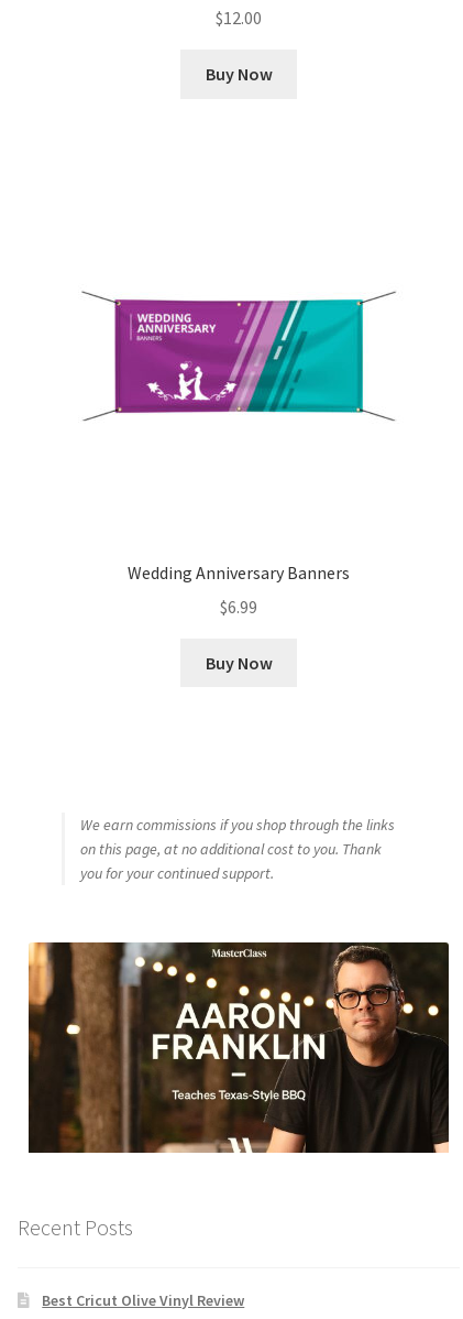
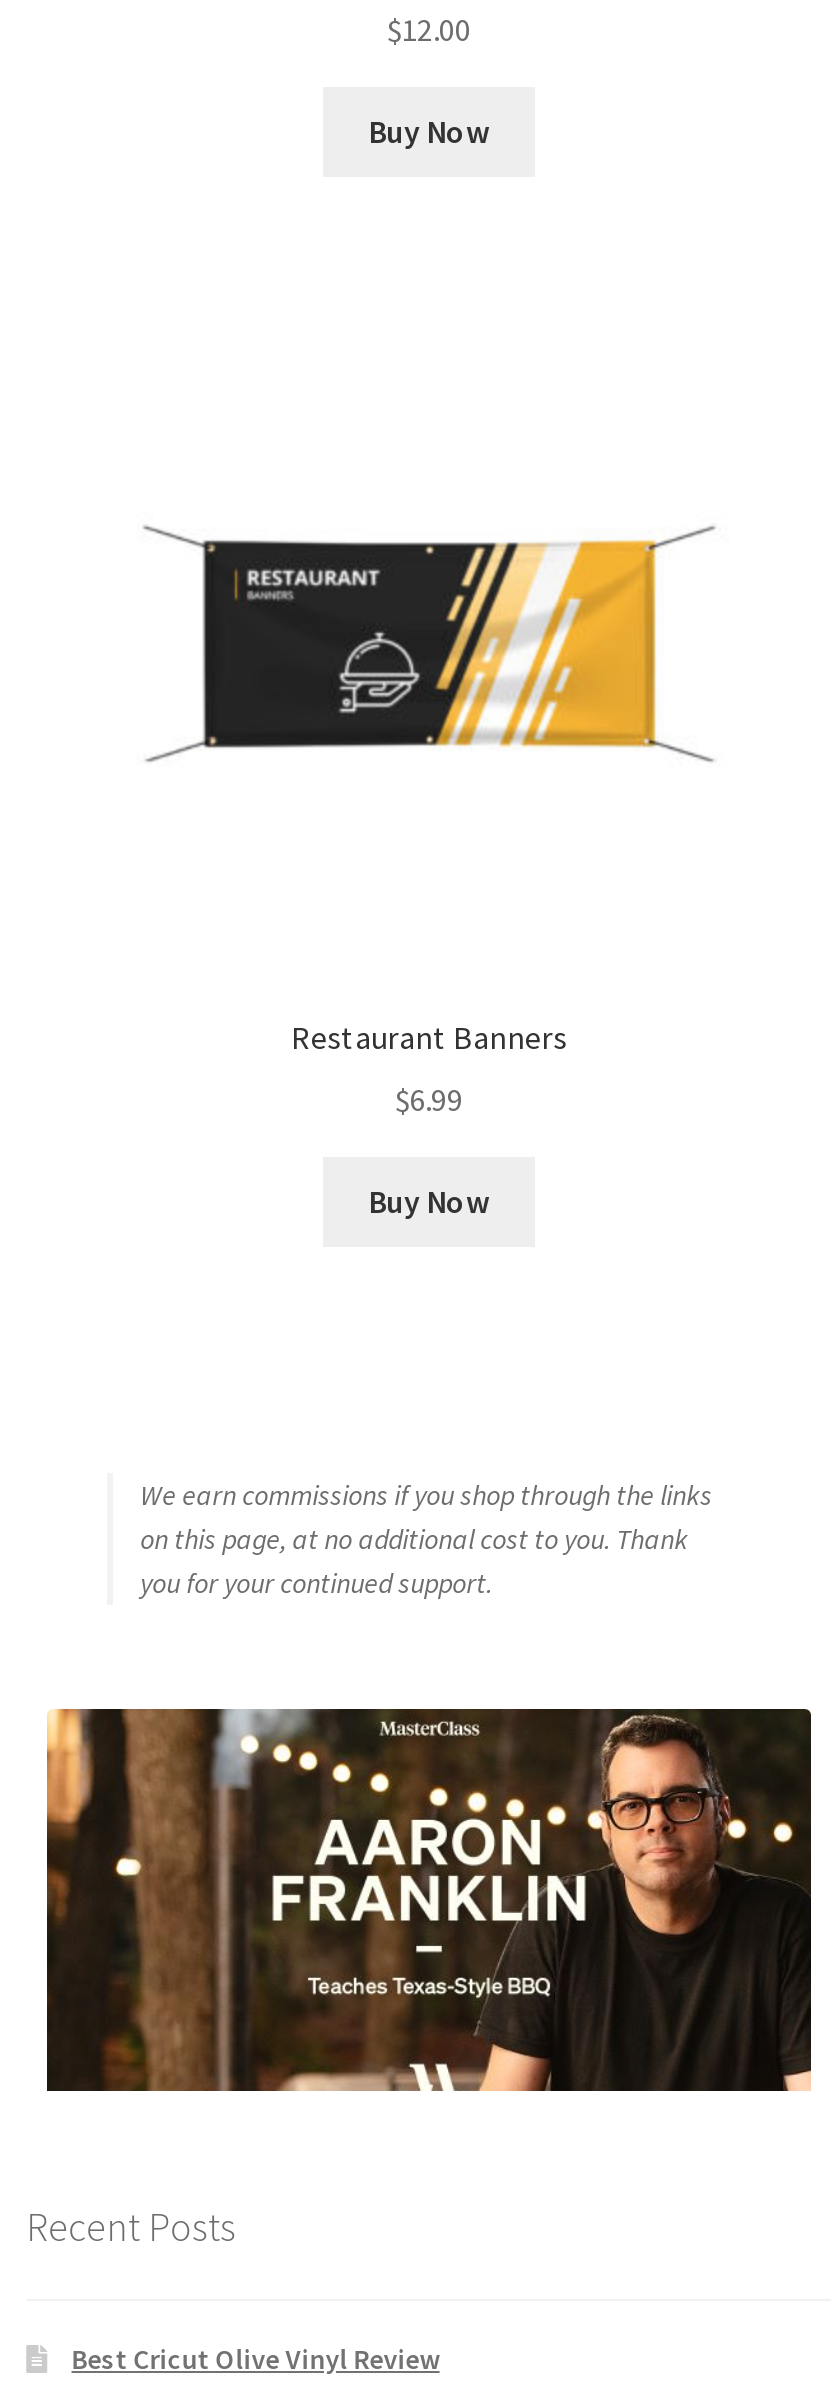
[114,298,364,414] [image] -> [203,539,657,749] [image]
[128,562,350,584] Wedding Anniversary Banners -> [291,1018,567,1058] Restaurant Banners

